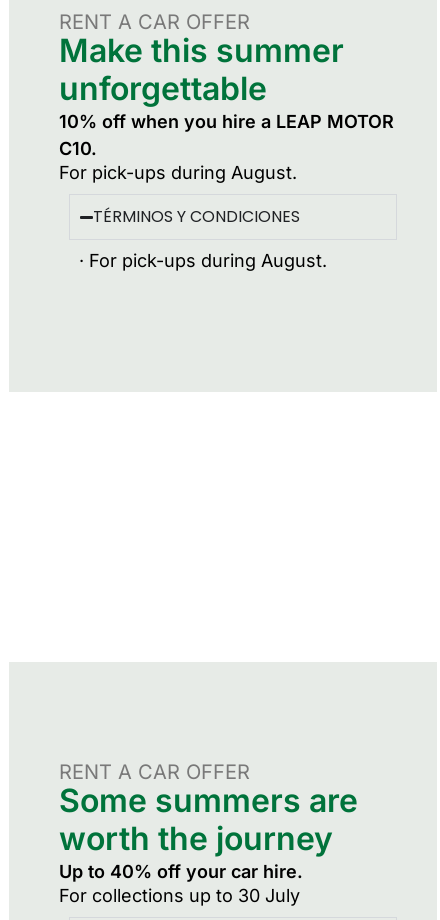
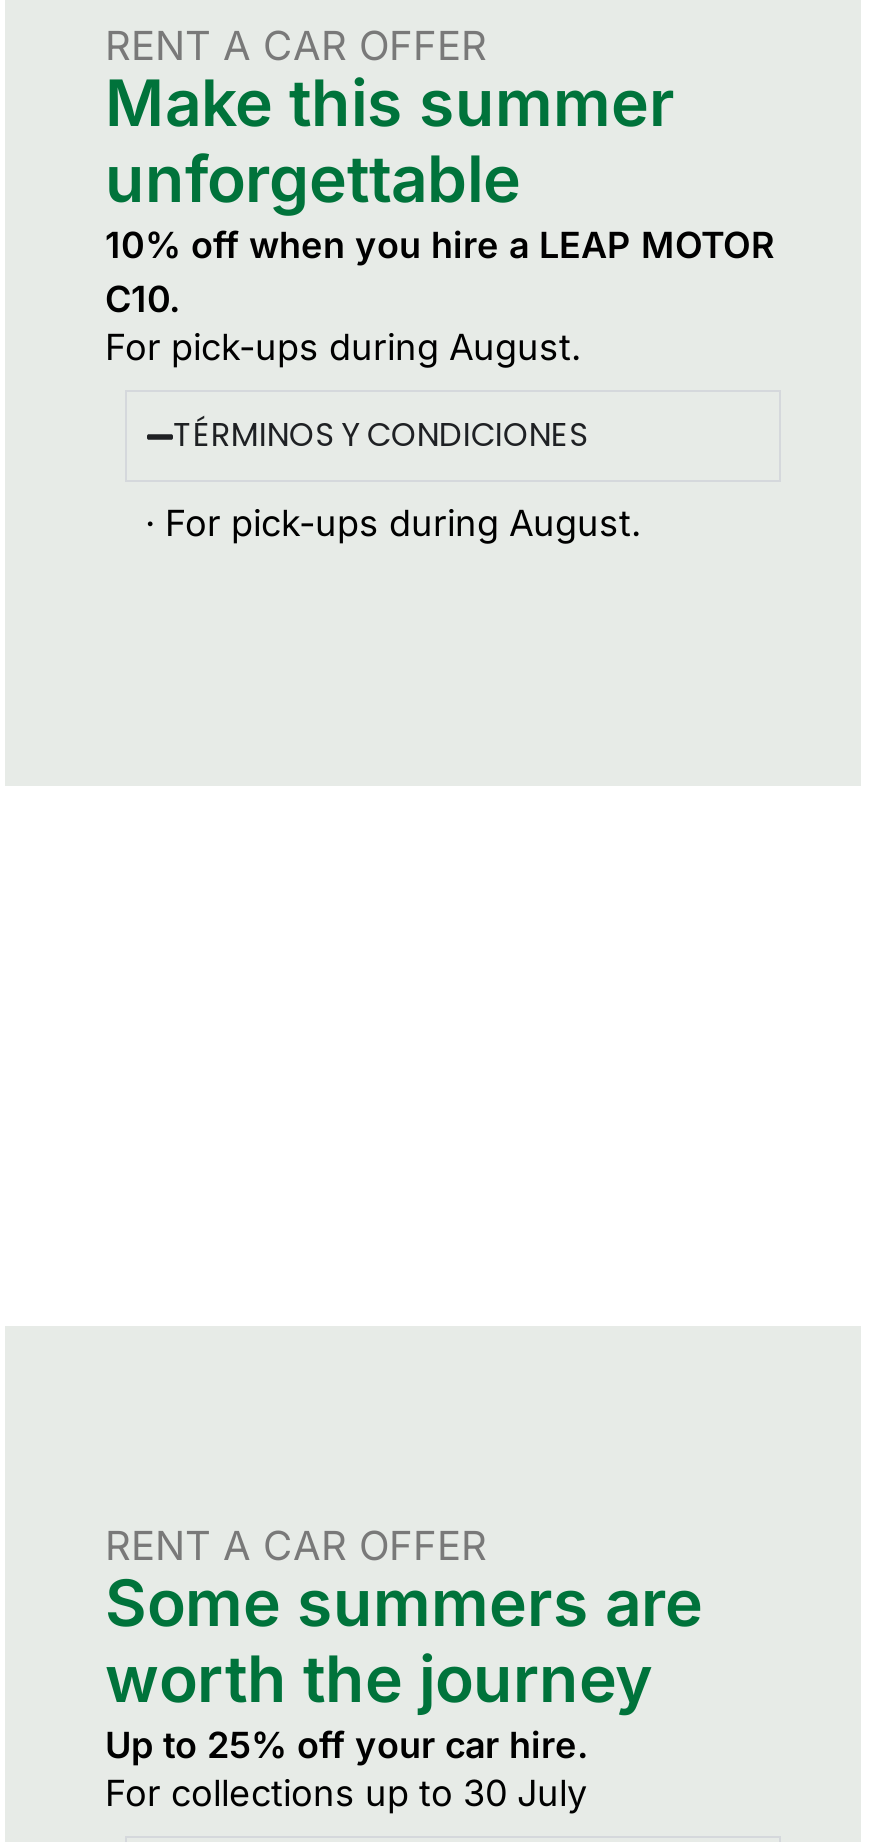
[59,861,303,882] Up to 40% off your car hire. -> [105,1725,589,1767] Up to 25% off your car hire.

